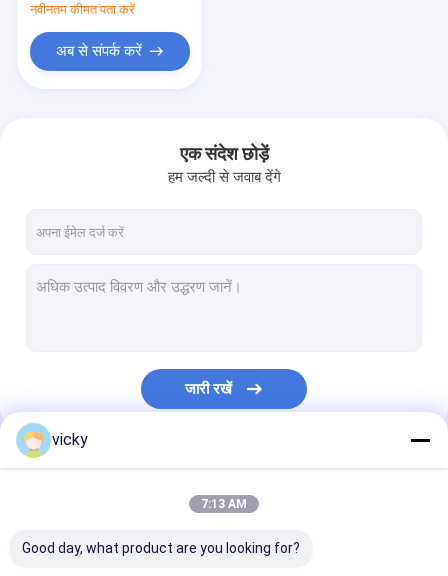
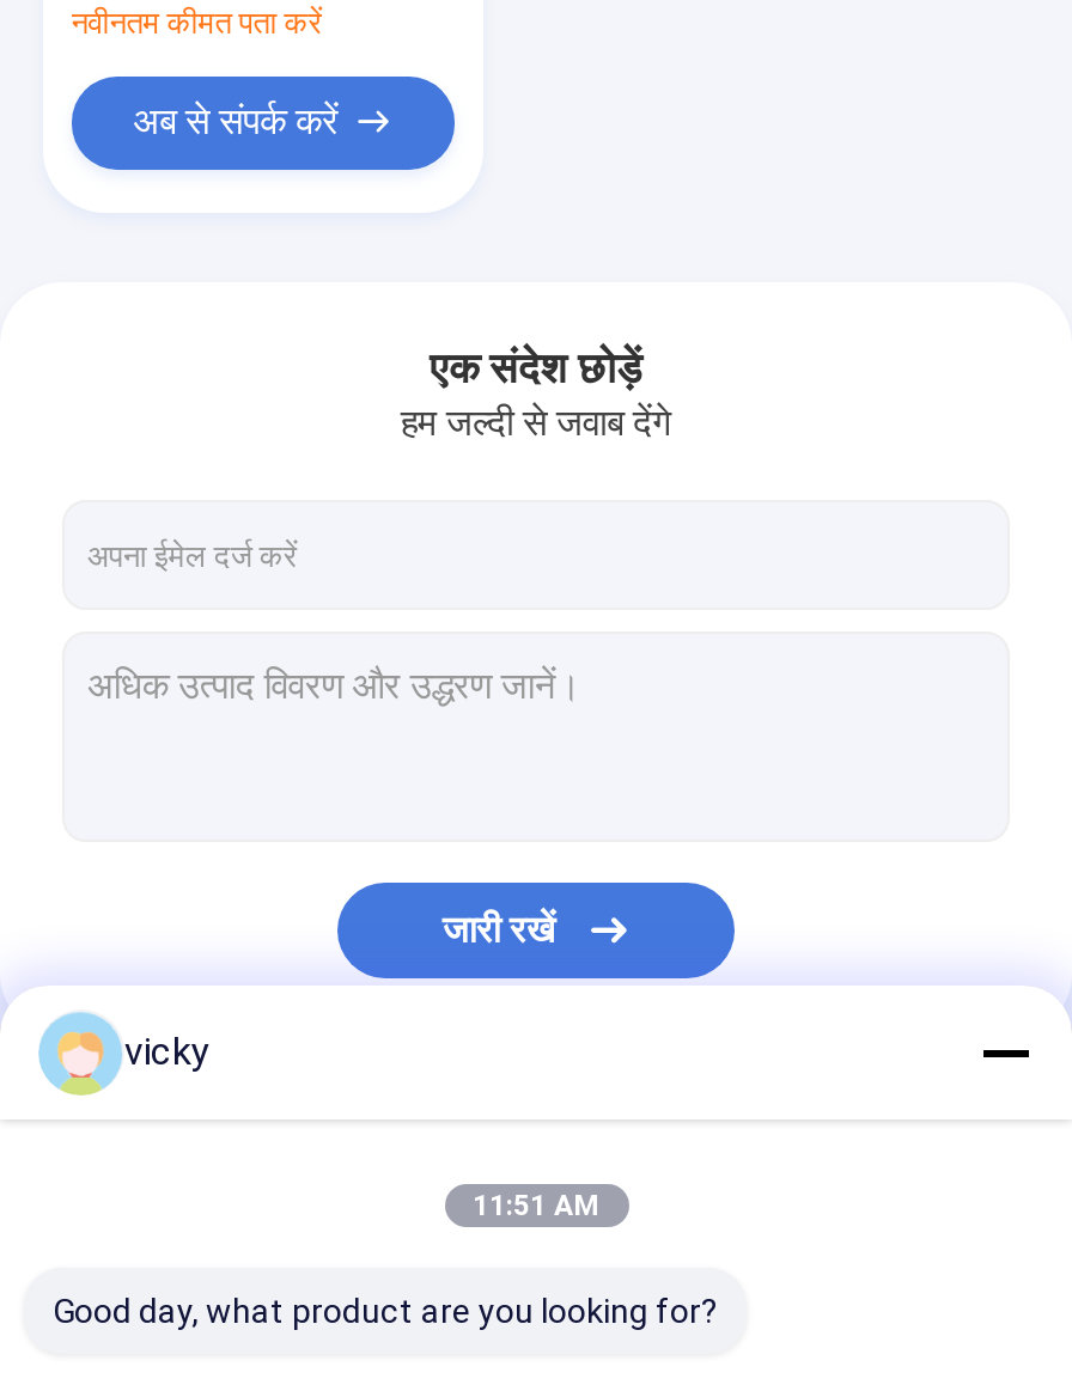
[201,497,247,511] 7:13 AM -> [473,1189,599,1222] 11:51 AM

